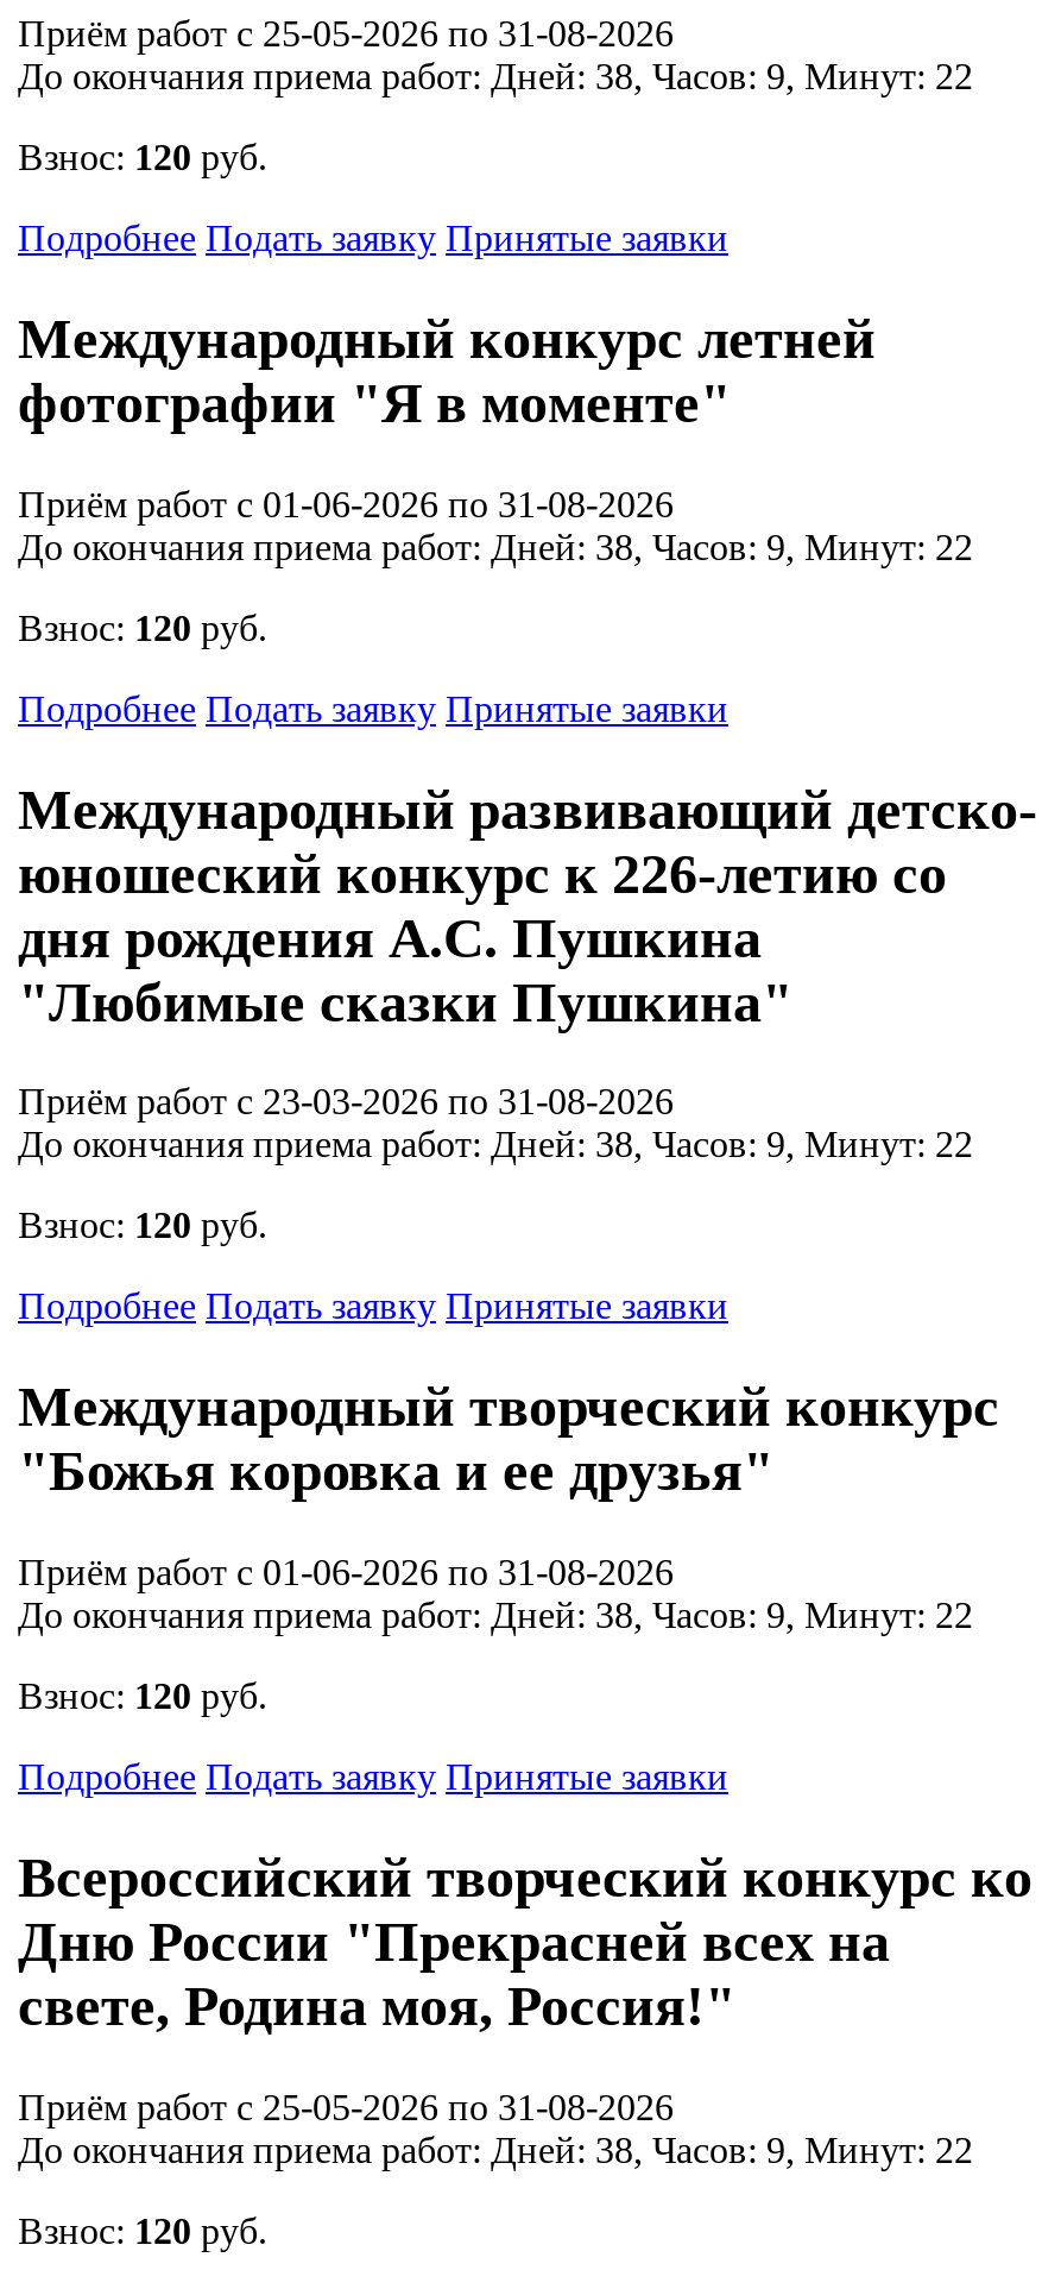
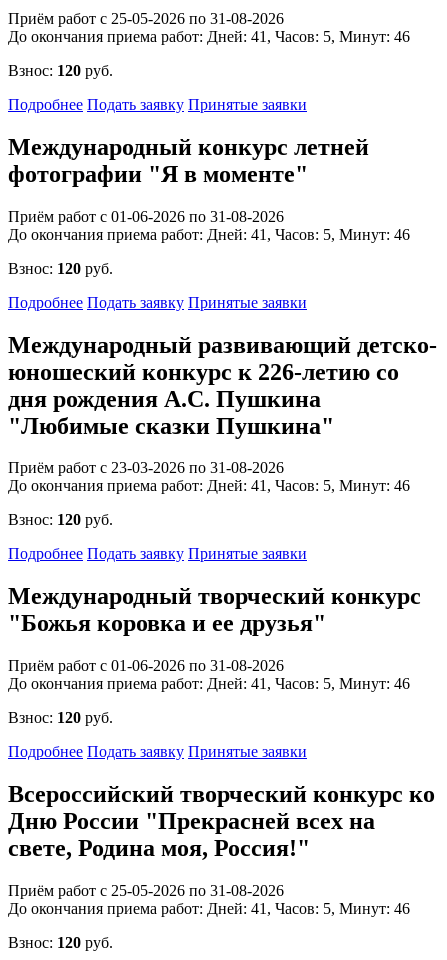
[18,55,973,96] До окончания приема работ: Дней: 38, Часов: 9, Минут: 22 -> [8,28,410,45] До окончания приема работ: Дней: 41, Часов: 5, Минут: 46
[18,526,973,566] До окончания приема работ: Дней: 38, Часов: 9, Минут: 22 -> [8,226,410,243] До окончания приема работ: Дней: 41, Часов: 5, Минут: 46
[18,1125,973,1165] До окончания приема работ: Дней: 38, Часов: 9, Минут: 22 -> [8,477,410,494] До окончания приема работ: Дней: 41, Часов: 5, Минут: 46
[18,1595,973,1635] До окончания приема работ: Дней: 38, Часов: 9, Минут: 22 -> [8,675,410,692] До окончания приема работ: Дней: 41, Часов: 5, Минут: 46
[18,2130,973,2170] До окончания приема работ: Дней: 38, Часов: 9, Минут: 22 -> [8,900,410,917] До окончания приема работ: Дней: 41, Часов: 5, Минут: 46

